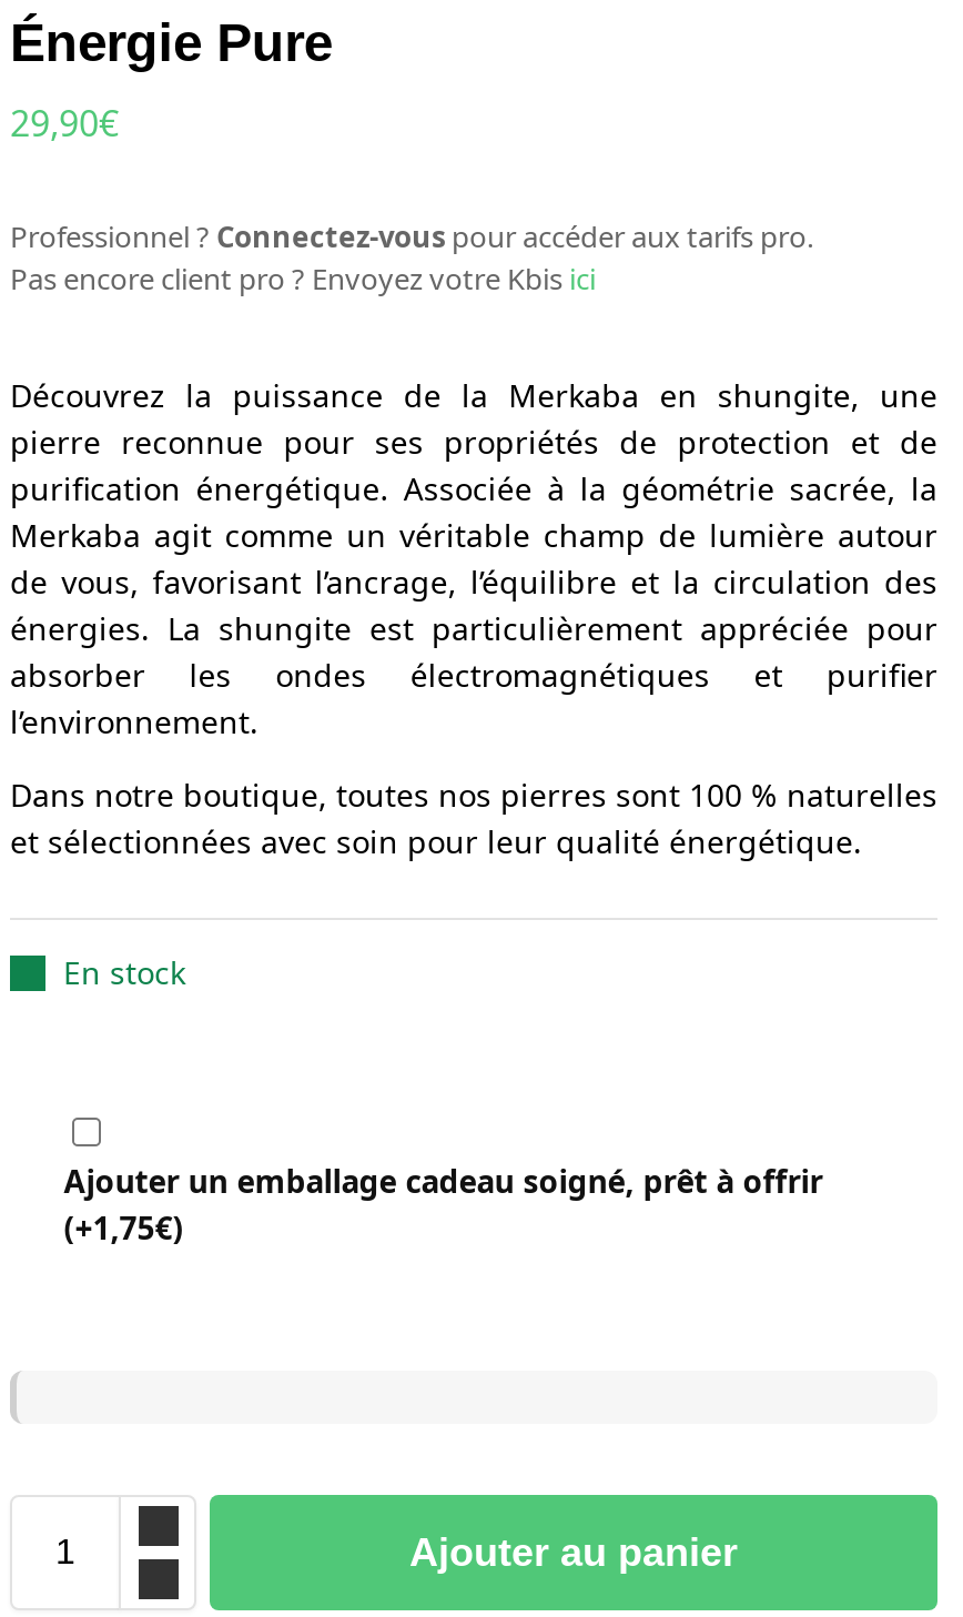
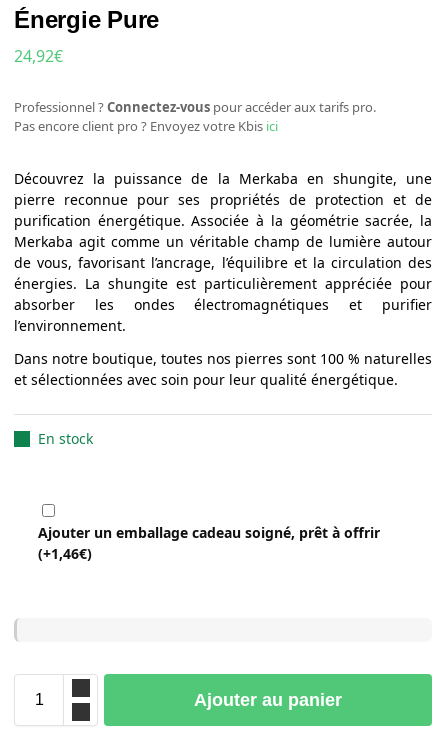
[10,98,119,147] 29,90€ -> [14,45,63,67] 24,92€
[64,1207,184,1250] (+1,75€) -> [38,544,92,563] (+1,46€)

